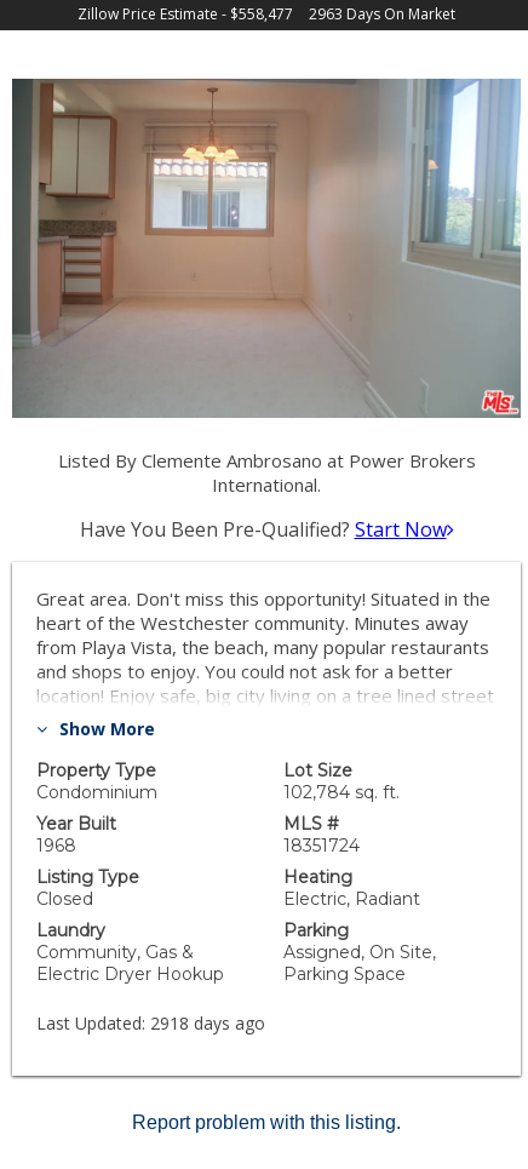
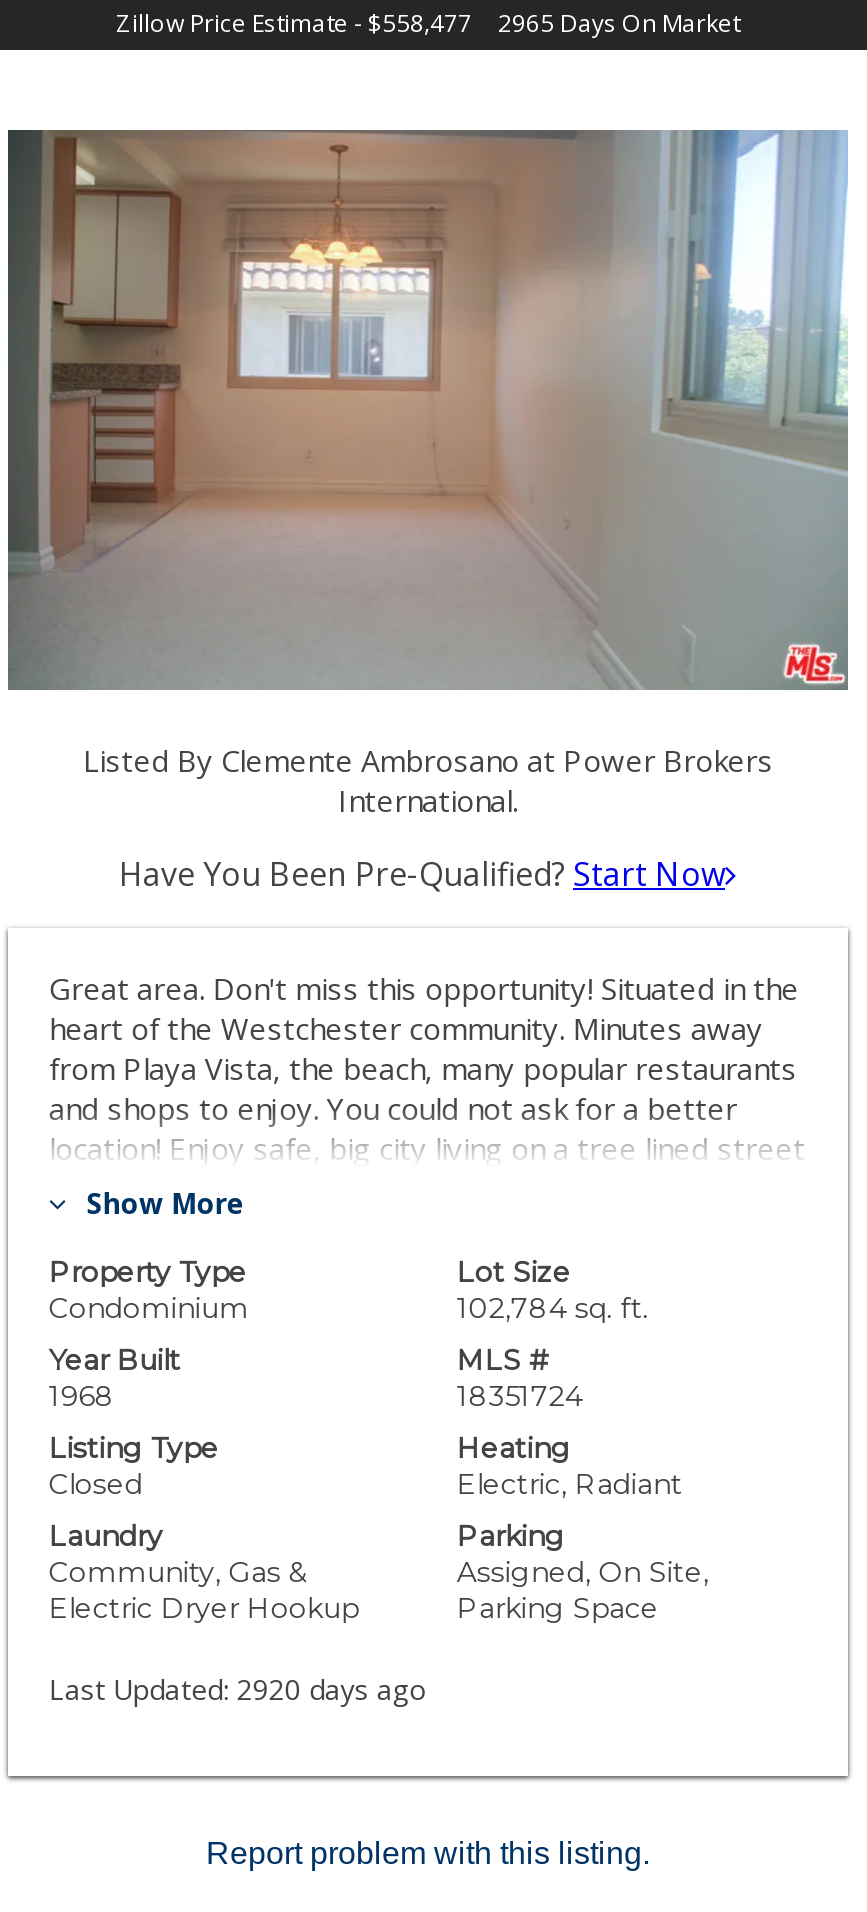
[309,4,455,24] 2963 Days On Market -> [498,6,740,40] 2965 Days On Market
[37,1011,266,1034] Last Updated: 2918 days ago -> [49,1670,427,1708] Last Updated: 2920 days ago

